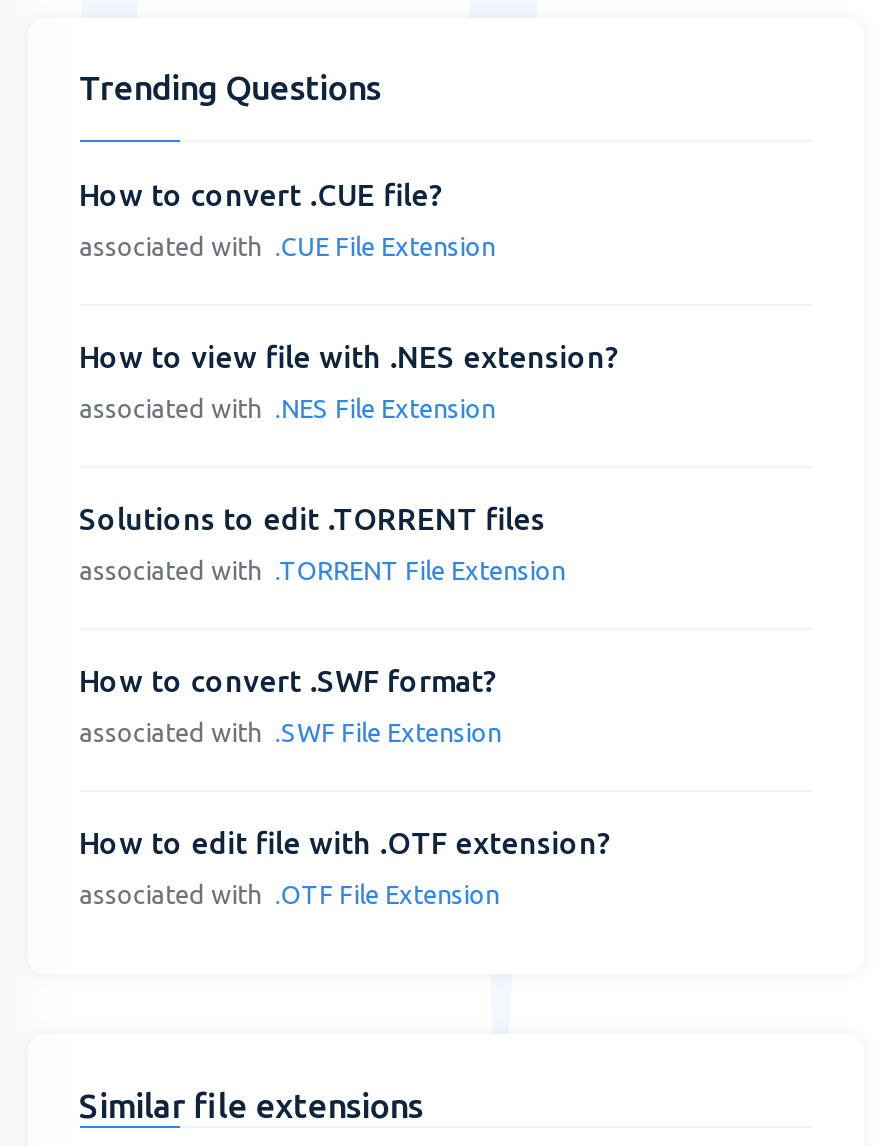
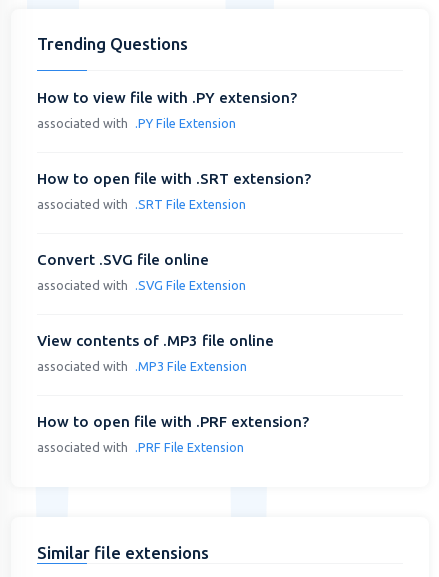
[79,179,443,213] How to convert .CUE file? -> [37,89,297,106] How to view file with .PY extension?
[79,233,495,261] associated with .CUE File Extension -> [37,116,236,130] associated with .PY File Extension
[79,341,619,375] How to view file with .NES extension? -> [37,170,311,187] How to open file with .SRT extension?
[79,395,495,423] associated with .NES File Extension -> [37,197,246,211] associated with .SRT File Extension
[79,503,545,537] Solutions to edit .TORRENT files -> [37,251,209,268] Convert .SVG file online
[79,557,565,585] associated with .TORRENT File Extension -> [37,278,246,292] associated with .SVG File Extension
[79,665,497,699] How to convert .SWF format? -> [37,332,274,349] View contents of .MP3 file online
[79,719,501,747] associated with .SWF File Extension -> [37,359,247,373] associated with .MP3 File Extension
[79,827,611,861] How to edit file with .OTF extension? -> [37,413,309,430] How to open file with .PRF extension?
[79,881,499,909] associated with .OTF File Extension -> [37,440,244,454] associated with .PRF File Extension

